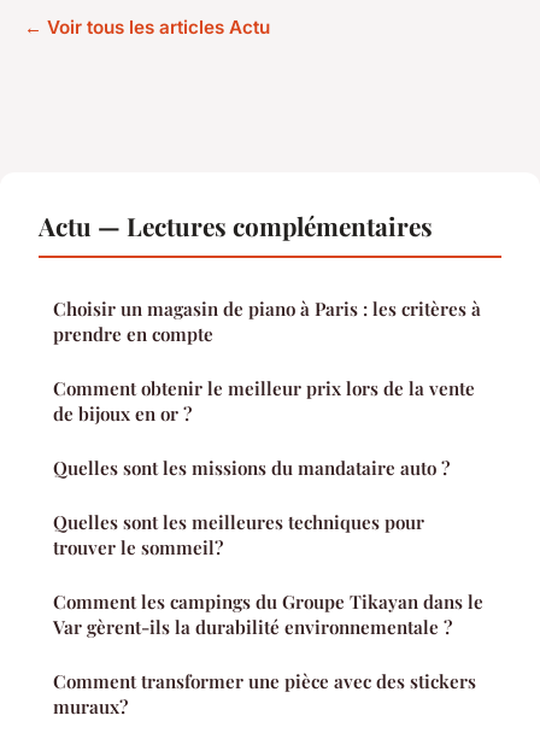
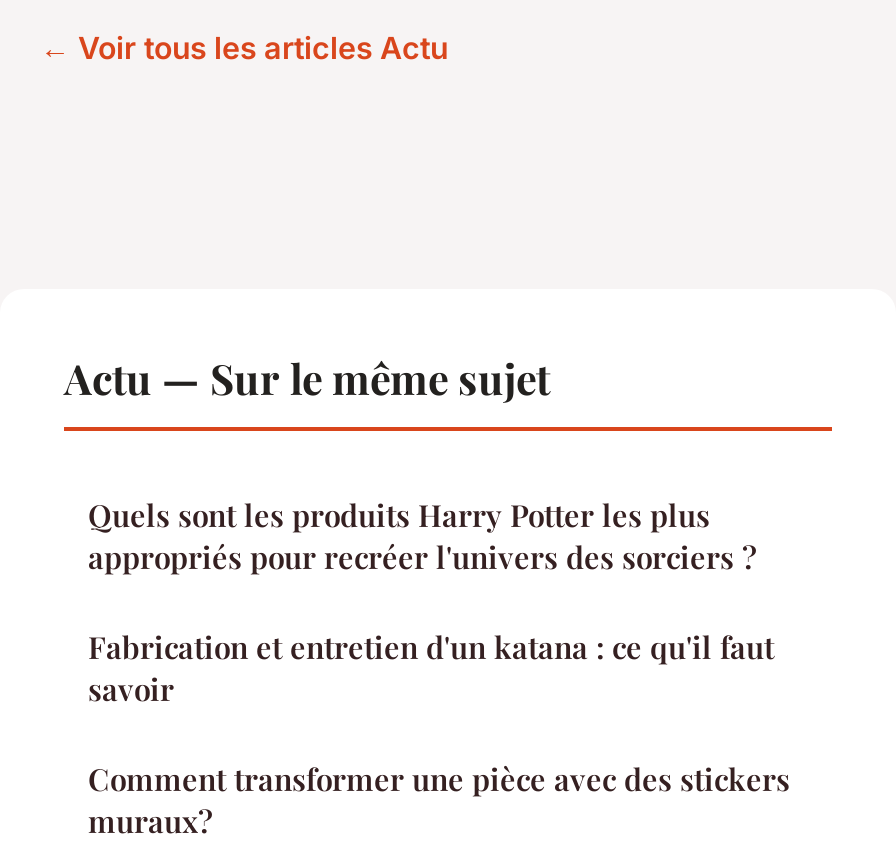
[39,209,483,639] Actu — Lectures complémentaires | Choisir un magasin de piano à Paris : les critères à | prendre en compte | Comment obtenir le meilleur prix lors de la vente | de bijoux en or ? | Quelles sont les missions du mandataire auto ? | Quelles sont les meilleures techniques pour | trouver le sommeil? | Comment les campings du Groupe Tikayan dans le | Var gèrent-ils la durabilité environnementale ? -> [64,350,774,710] Actu — Sur le même sujet | Quels sont les produits Harry Potter les plus | appropriés pour recréer l'univers des sorciers ? | Fabrication et entretien d'un katana : ce qu'il faut | savoir

